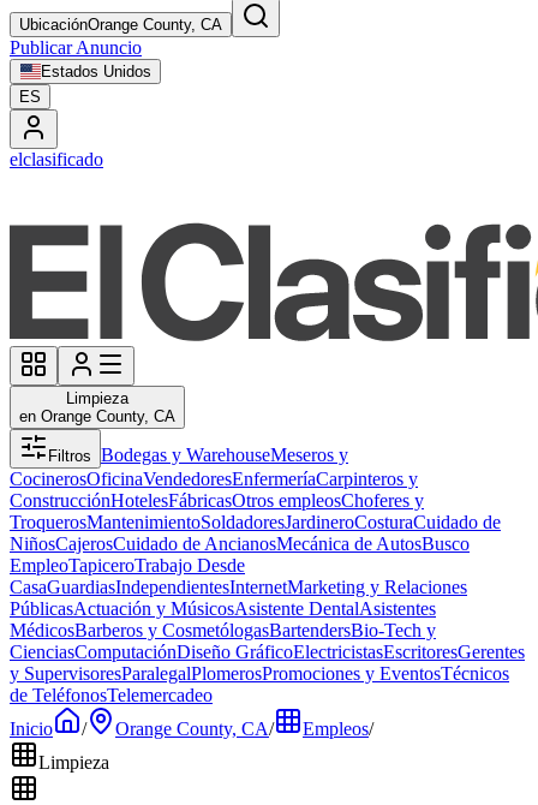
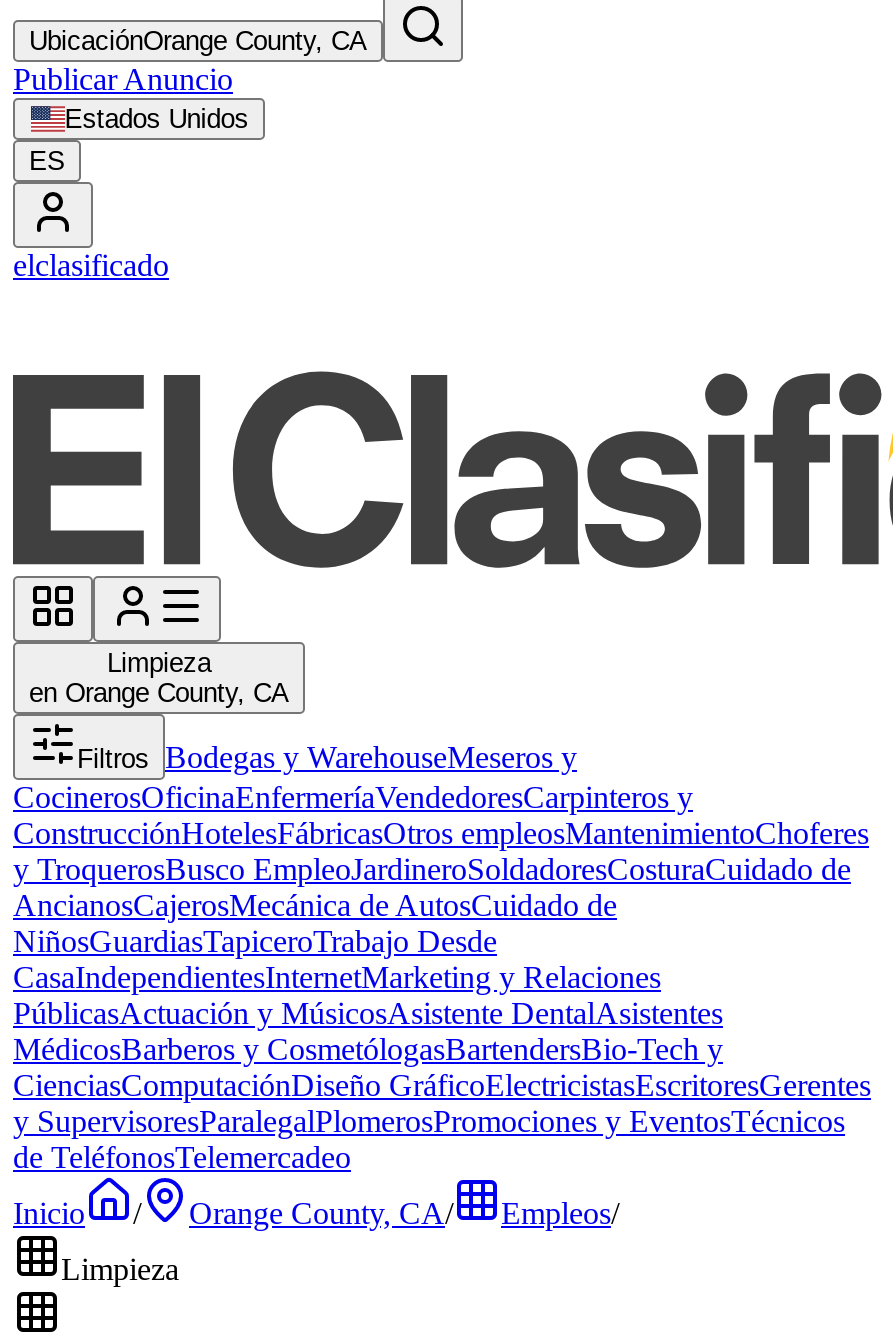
[10,469,501,597] CocinerosOficinaVendedoresEnfermeríaCarpinteros y | ConstrucciónHotelesFábricasOtros empleosChoferes y | TroquerosMantenimientoSoldadoresJardineroCosturaCuidado de | NiñosCajerosCuidado de AncianosMecánica de AutosBusco | EmpleoTapiceroTrabajo Desde | CasaGuardiasIndependientesInternetMarketing y Relaciones -> [13,780,869,994] CocinerosOficinaEnfermeríaVendedoresCarpinteros y | ConstrucciónHotelesFábricasOtros empleosMantenimientoChoferes | y TroquerosBusco EmpleoJardineroSoldadoresCosturaCuidado de | AncianosCajerosMecánica de AutosCuidado de | NiñosGuardiasTapiceroTrabajo Desde | CasaIndependientesInternetMarketing y Relaciones

